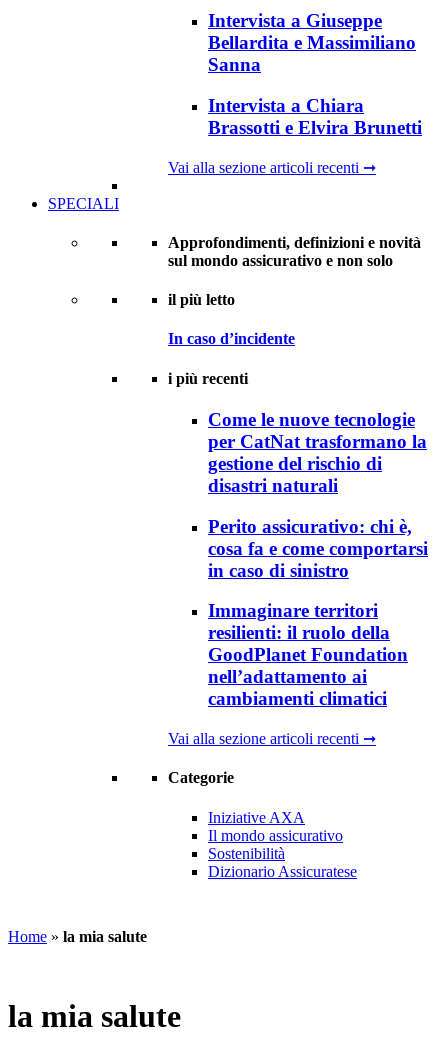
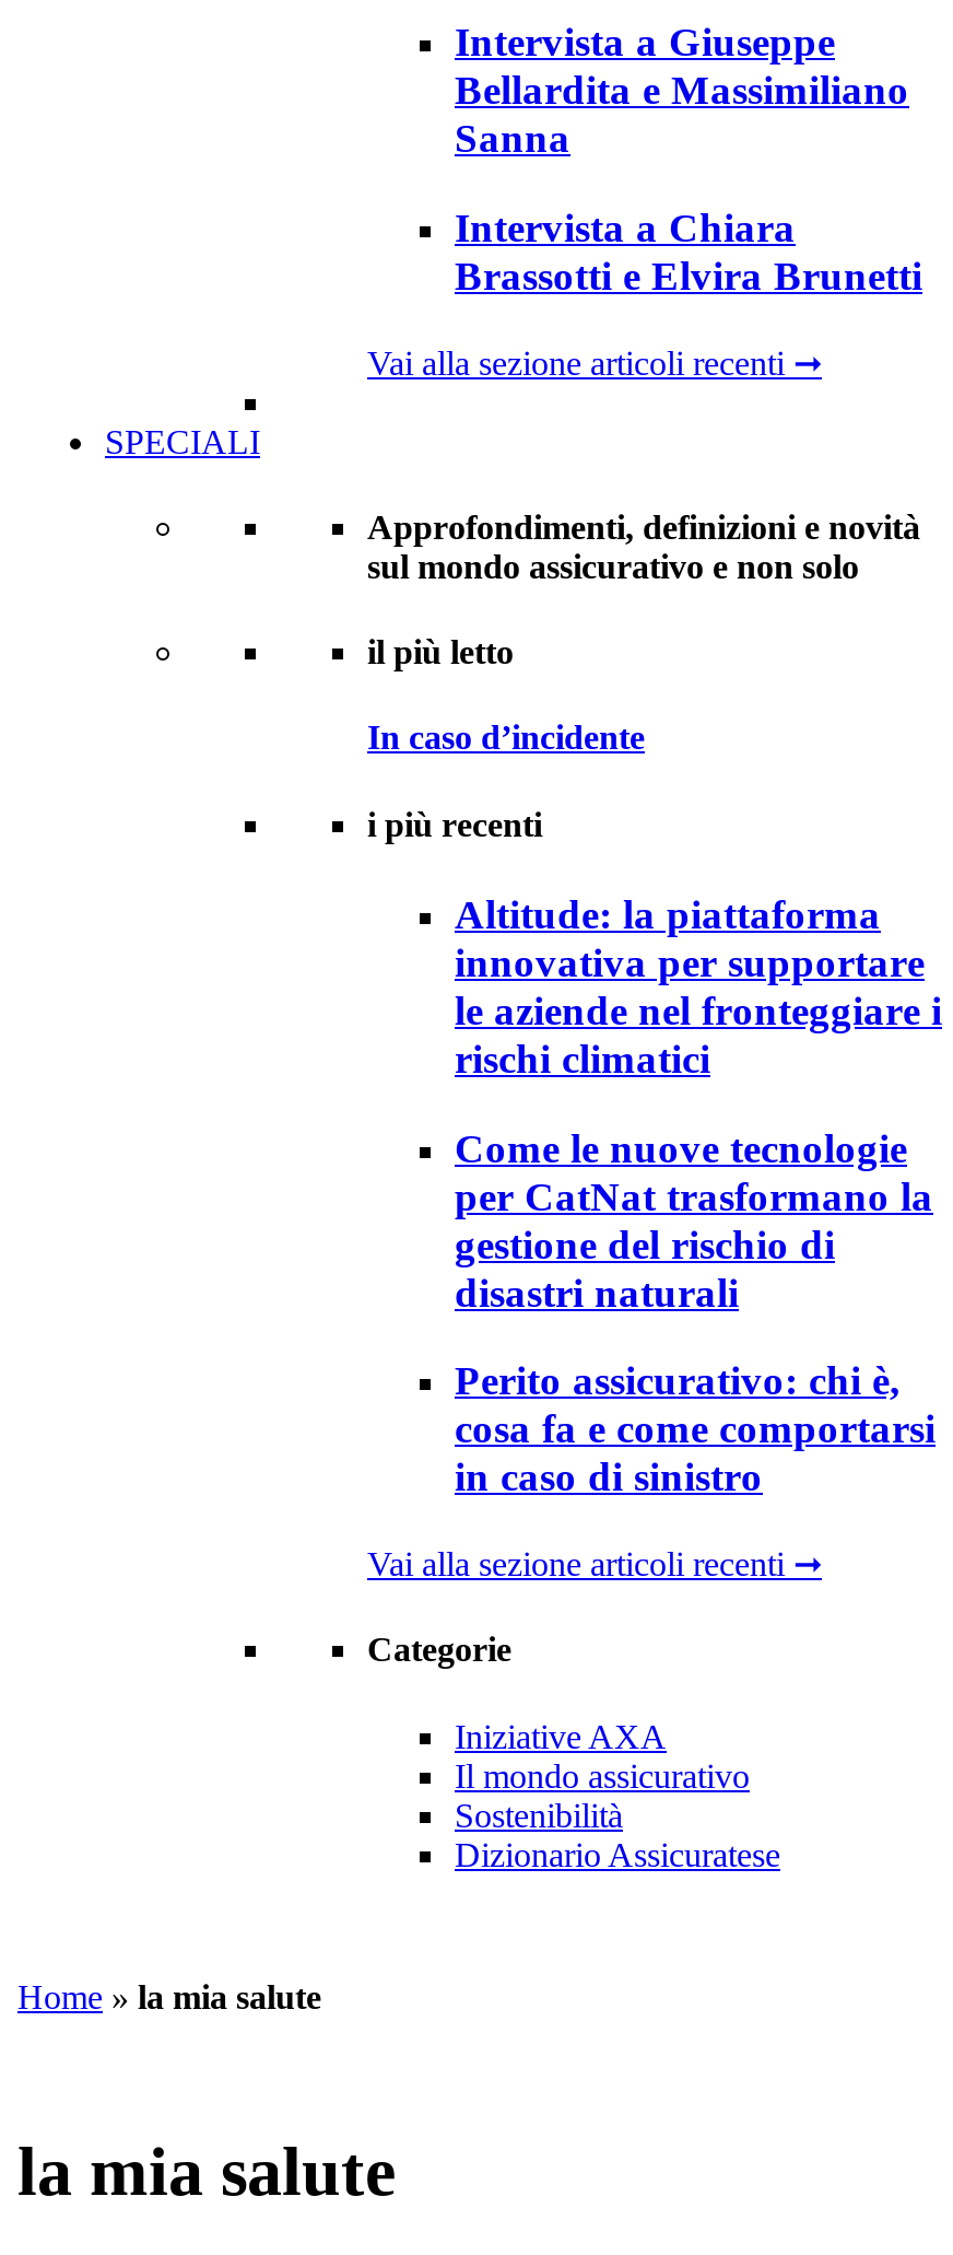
none -> [455,891,942,1081] Altitude: la piattaforma | innovativa per supportare | le aziende nel fronteggiare i | rischi climatici
moved [208,409,428,581] -> [455,1124,936,1500]: Come le nuove tecnologie | per CatNat trasformano la | gestione del rischio di | disastri naturali | Perito assicurativo: chi è, | cosa fa e come comportarsi | in caso di sinistro
[208,600,408,709] Immaginare territori | resilienti: il ruolo della | GoodPlanet Foundation | nell’adattamento ai | cambiamenti climatici -> none

